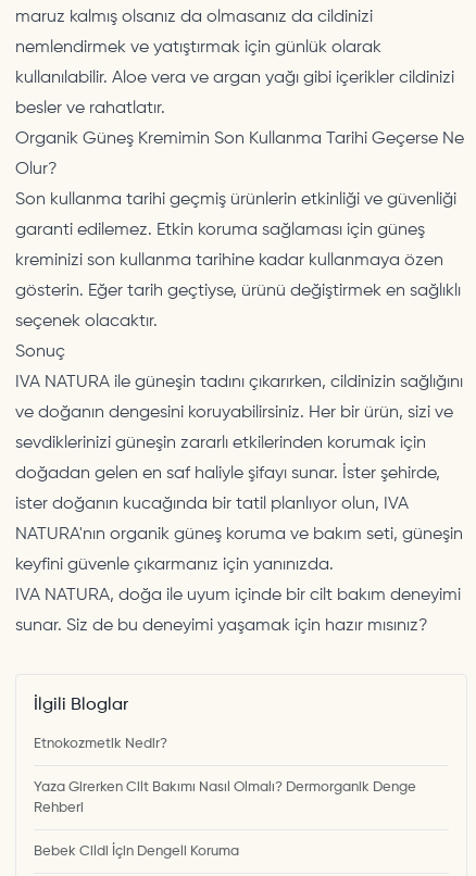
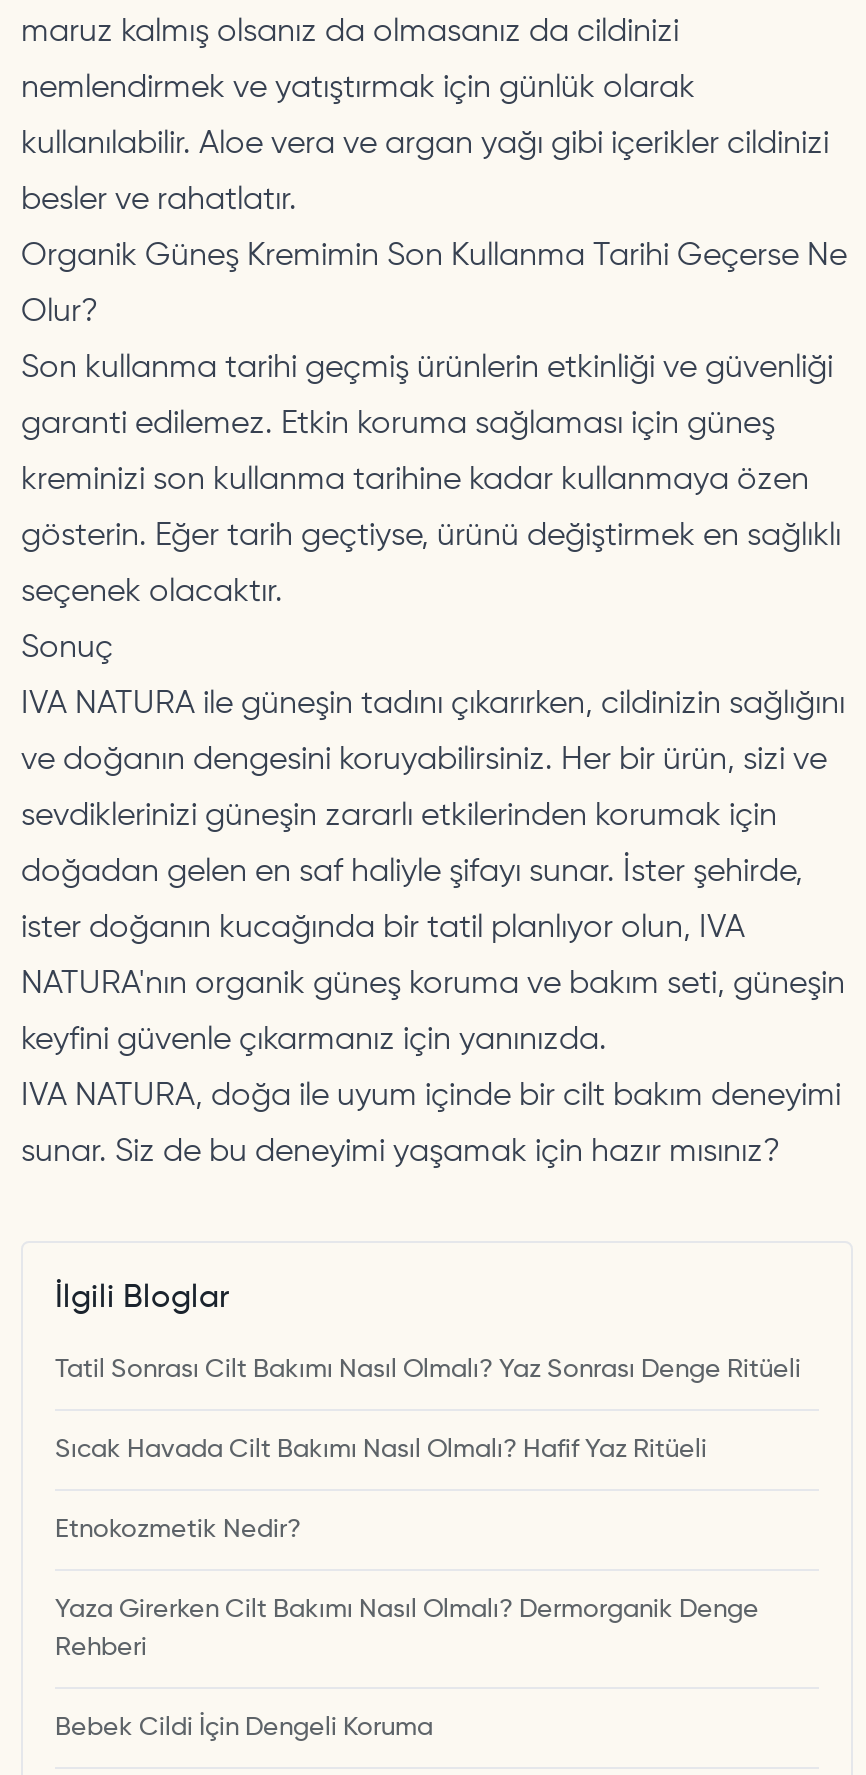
none -> [55,1357,801,1463] Tatil Sonrası Cilt Bakımı Nasıl Olmalı? Yaz Sonrası Denge Ritüeli | Sıcak Havada Cilt Bakımı Nasıl Olmalı? Hafif Yaz Ritüeli

